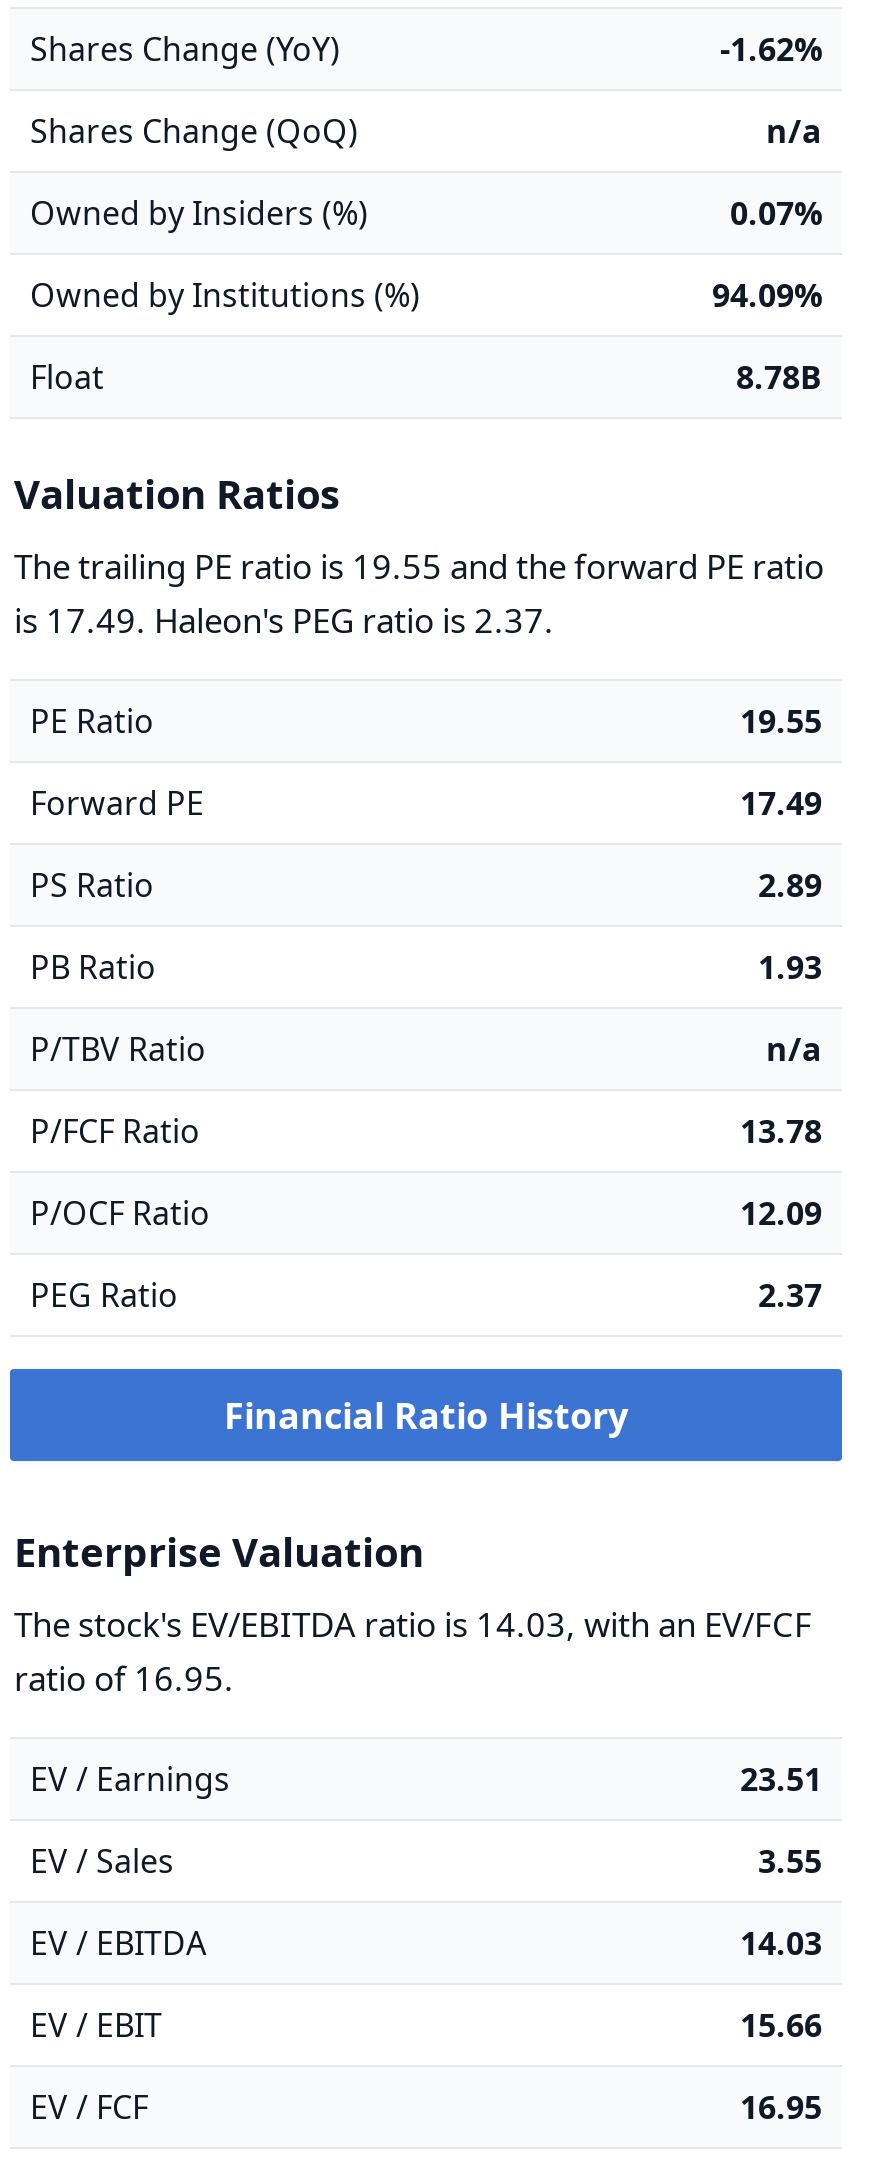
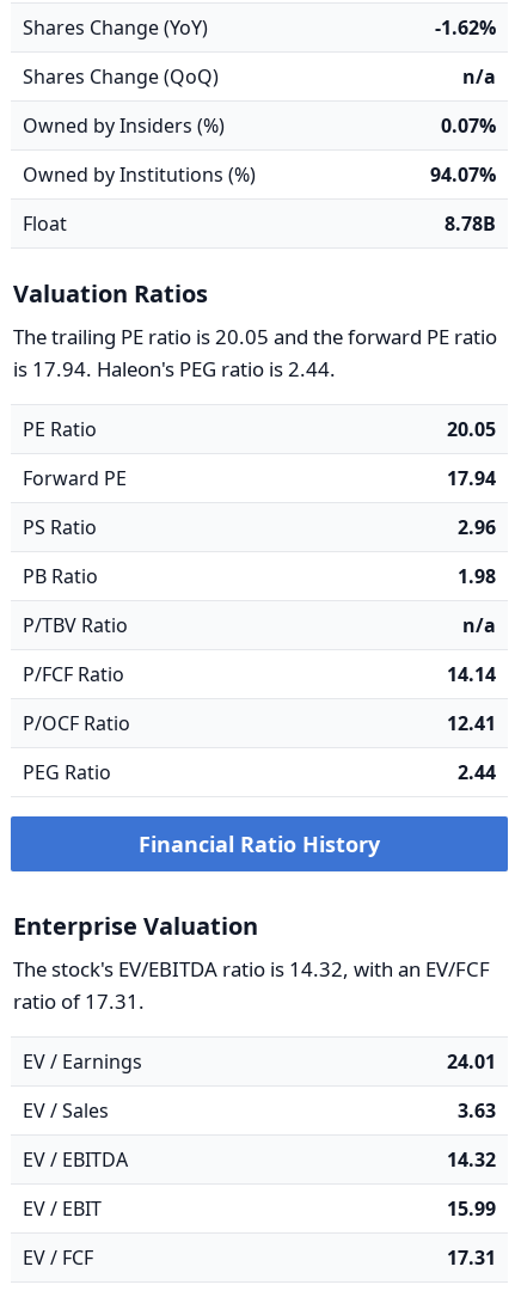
[712,273,822,317] 94.09% -> [430,161,496,188] 94.07%
[14,543,824,589] The trailing PE ratio is 19.55 and the forward PE ratio -> [13,323,497,350] The trailing PE ratio is 20.05 and the forward PE ratio
[14,597,554,643] is 17.49. Haleon's PEG ratio is 2.37. -> [13,355,336,383] is 17.94. Haleon's PEG ratio is 2.44.
[740,699,822,743] 19.55 -> [447,416,496,442] 20.05
[740,781,822,825] 17.49 -> [447,465,496,491] 17.94
[758,863,822,907] 2.89 -> [458,514,496,540] 2.96
[758,945,822,989] 1.93 -> [458,563,496,589] 1.98
[740,1109,822,1153] 13.78 -> [447,661,496,687] 14.14
[740,1191,822,1235] 12.09 -> [447,710,496,736] 12.41
[758,1273,822,1317] 2.37 -> [458,759,496,785] 2.44
[14,1601,812,1647] The stock's EV/EBITDA ratio is 14.03, with an EV/FCF -> [13,955,490,983] The stock's EV/EBITDA ratio is 14.32, with an EV/FCF
[14,1655,234,1701] ratio of 16.95. -> [13,987,145,1015] ratio of 17.31.
[740,1757,822,1801] 23.51 -> [447,1048,496,1075] 24.01
[758,1839,822,1883] 3.55 -> [458,1097,496,1124] 3.63
[740,1921,822,1965] 14.03 -> [447,1146,496,1173] 14.32
[740,2003,822,2047] 15.66 -> [447,1195,496,1222] 15.99
[740,2085,822,2129] 16.95 -> [447,1244,496,1271] 17.31

